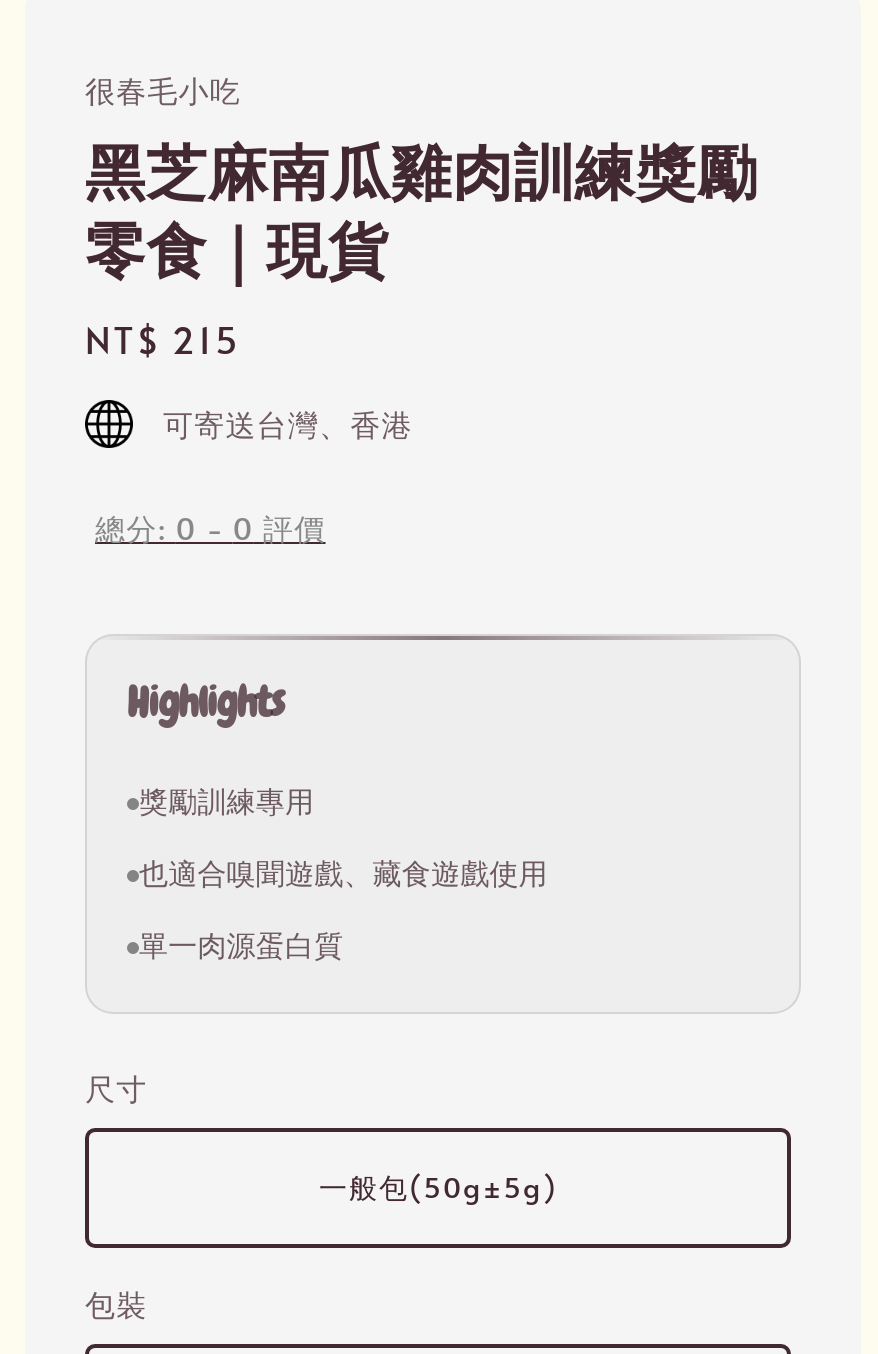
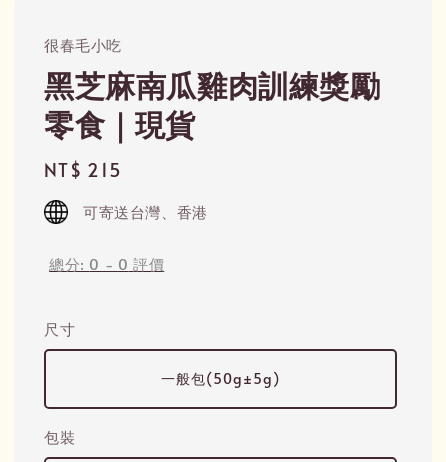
[127,677,548,965] Highlights | 獎勵訓練專用 | 也適合嗅聞遊戲、藏食遊戲使用 | 單一肉源蛋白質 -> none

